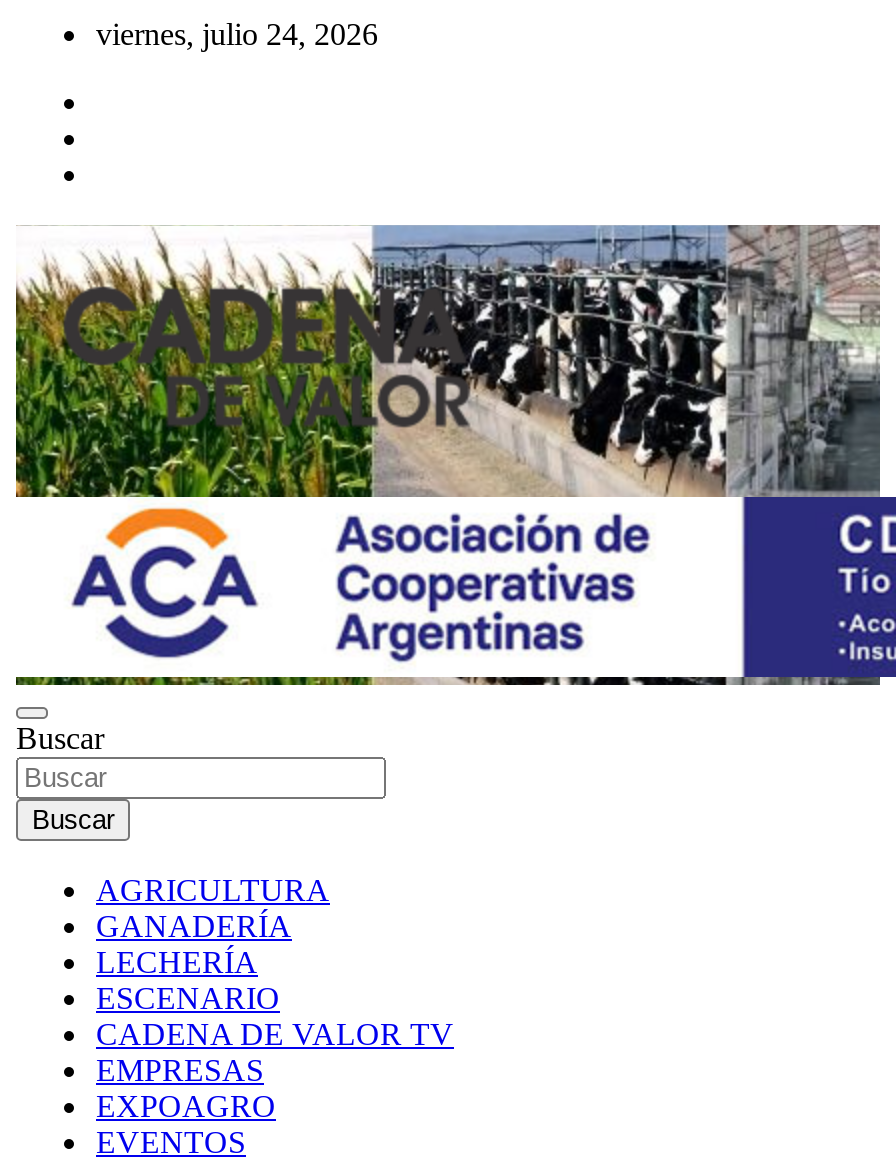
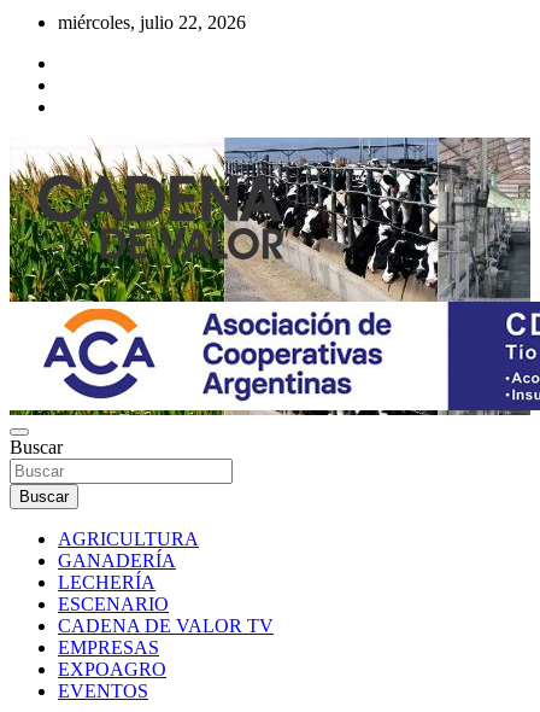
[96,17,378,51] viernes, julio 24, 2026 -> [58,12,246,33] miércoles, julio 22, 2026

